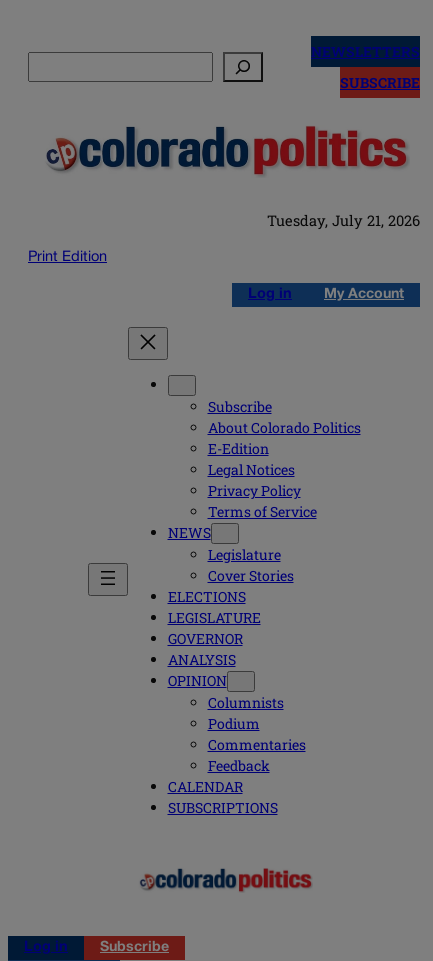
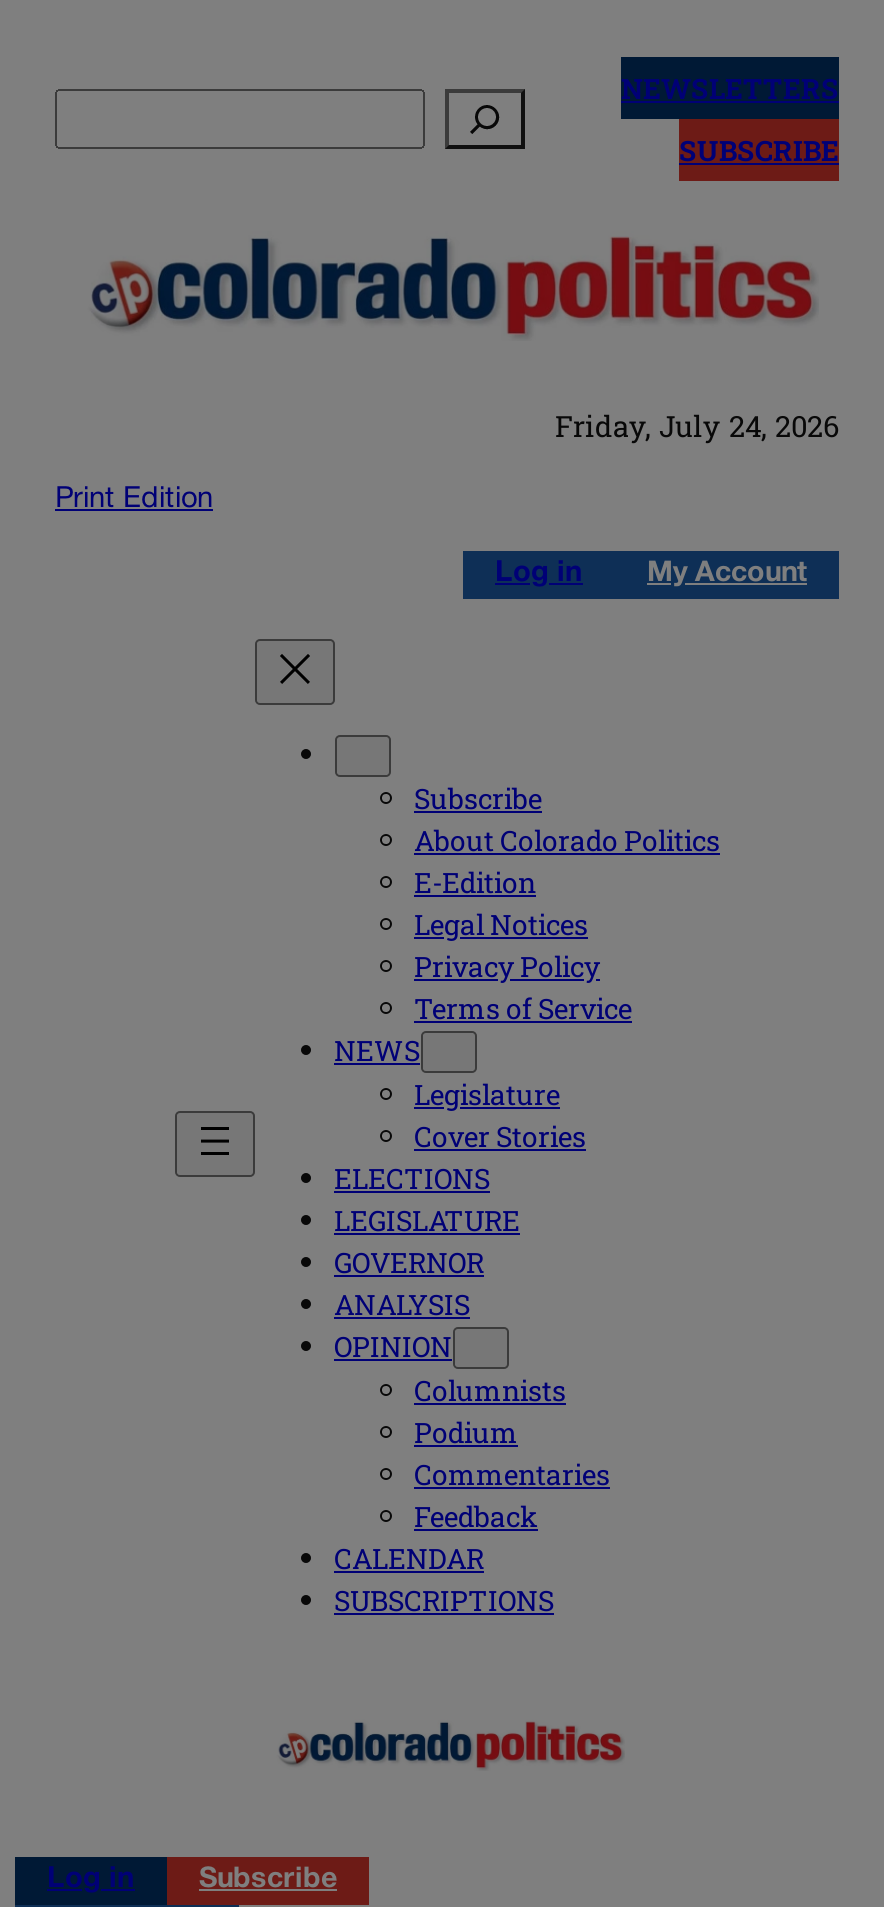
[267,211,420,230] Tuesday, July 21, 2026 -> [555,407,839,445] Friday, July 24, 2026

